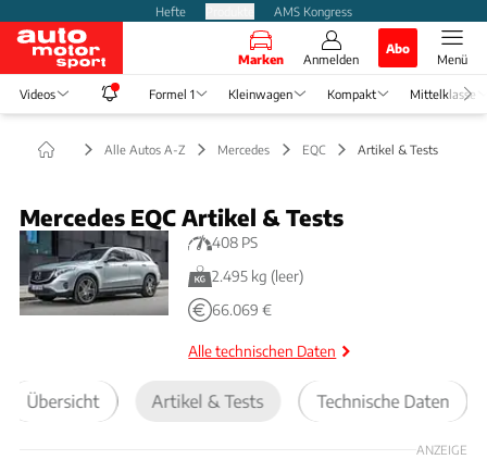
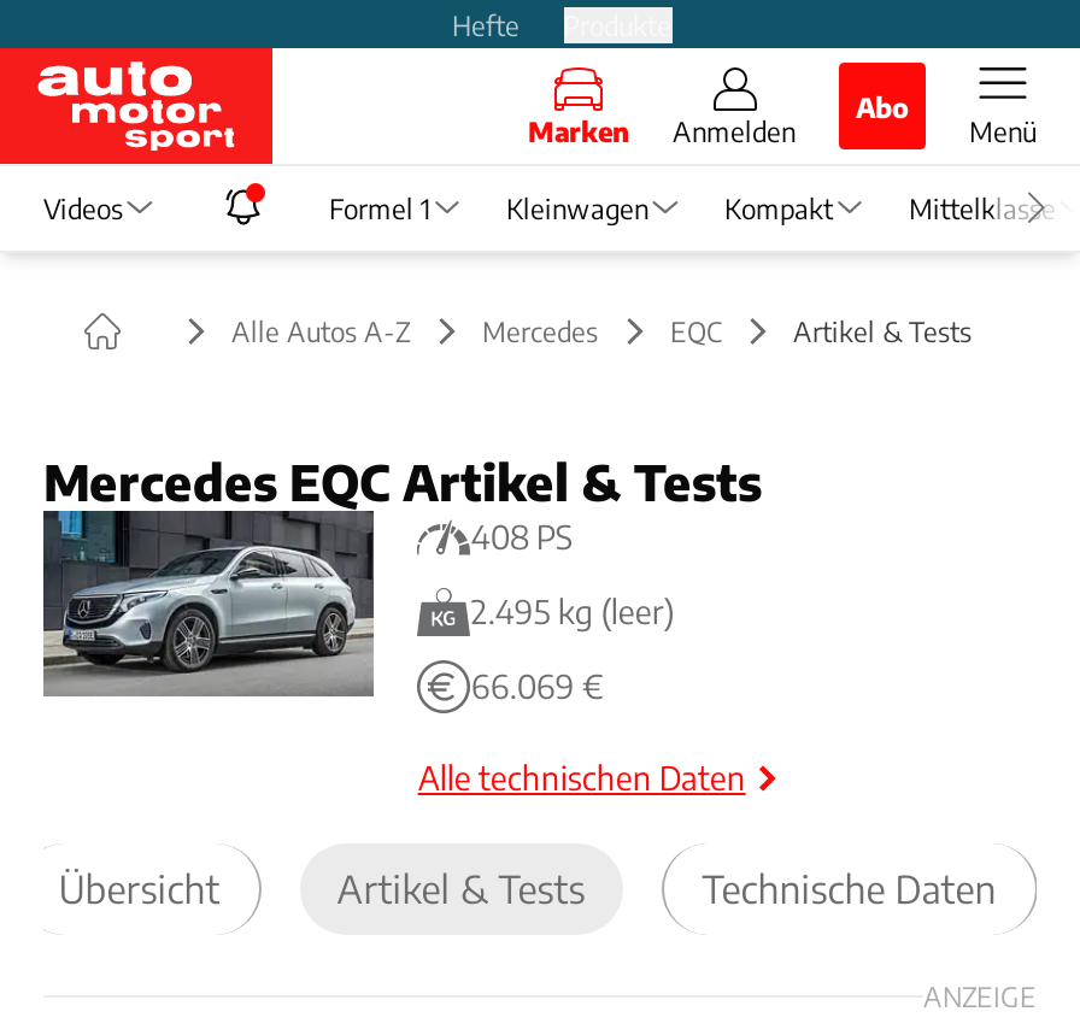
[273,3,352,18] AMS Kongress -> none

